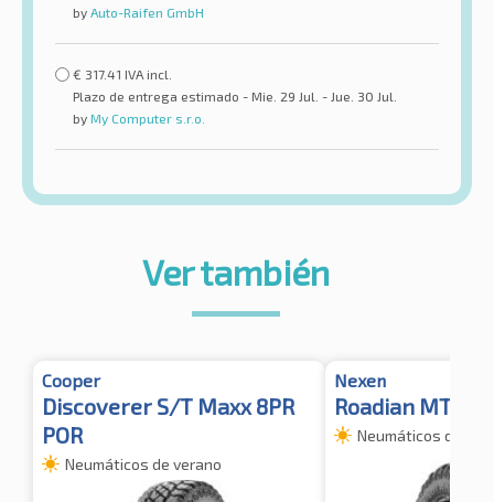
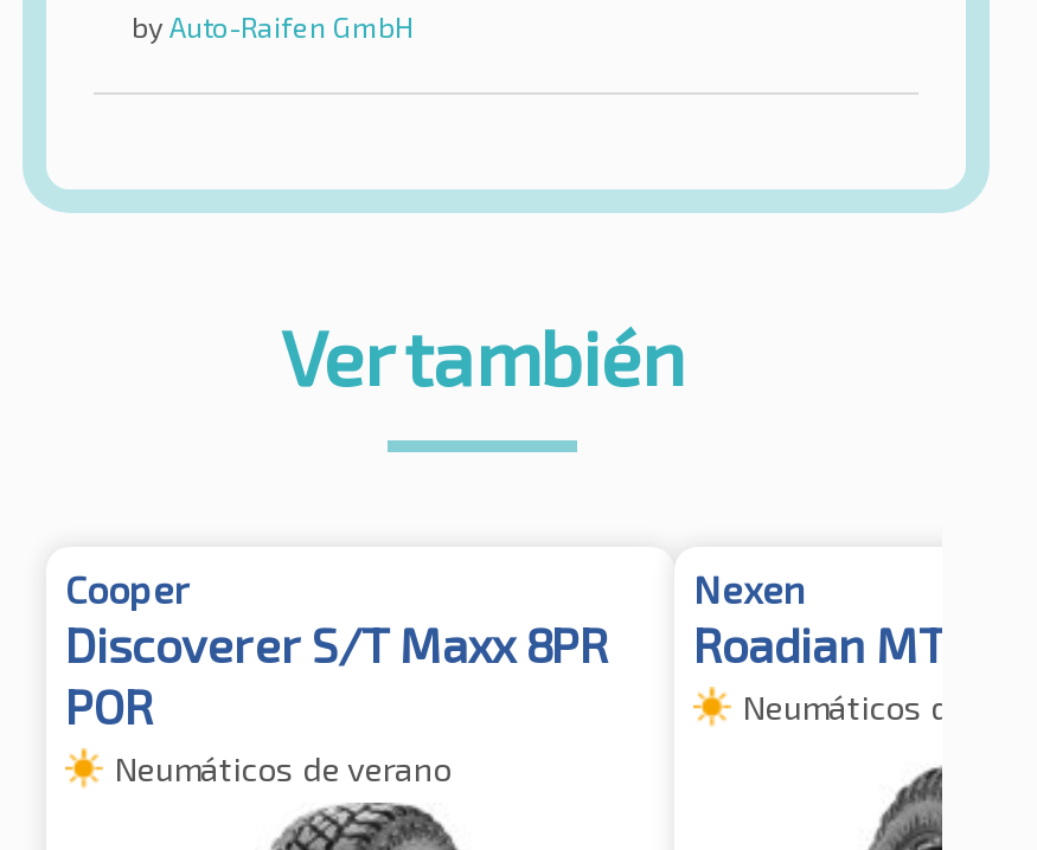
[73,66,397,125] € 317.41 IVA incl. | Plazo de entrega estimado - Mie. 29 Jul. - Jue. 30 Jul. | by My Computer s.r.o. -> none

